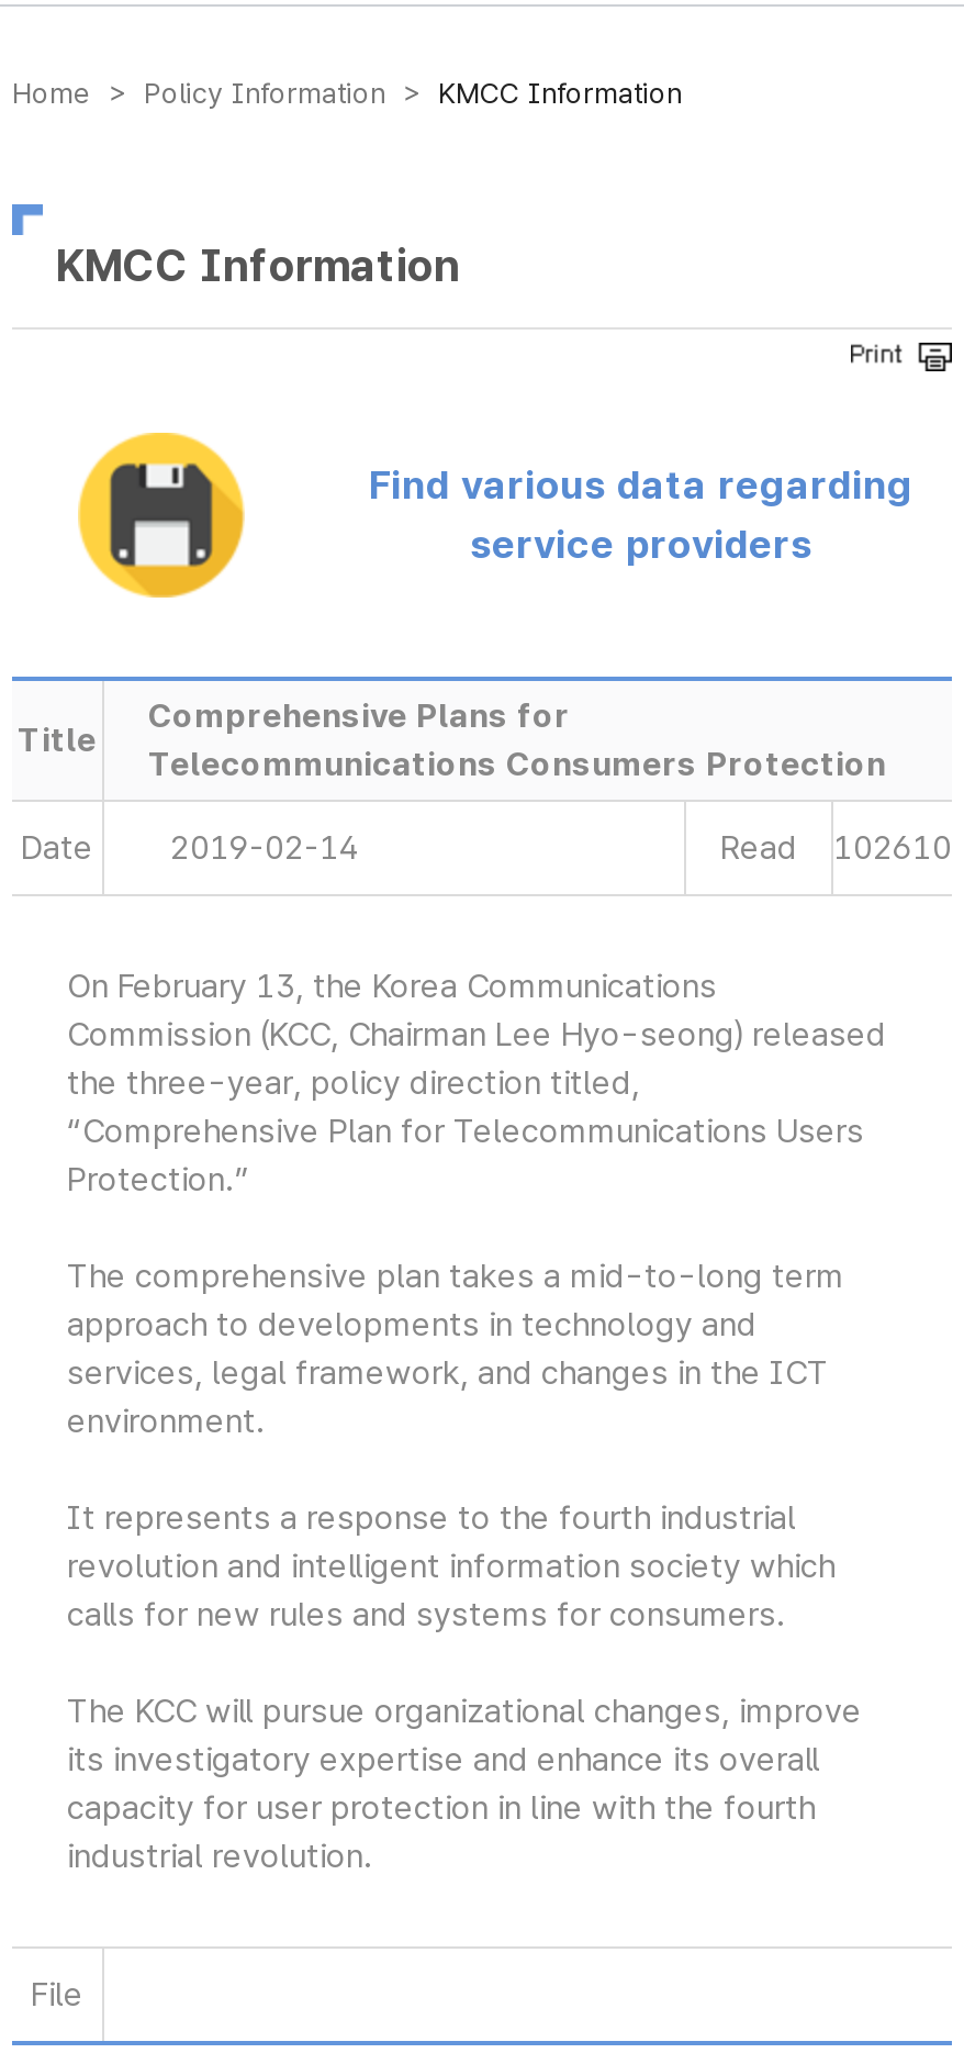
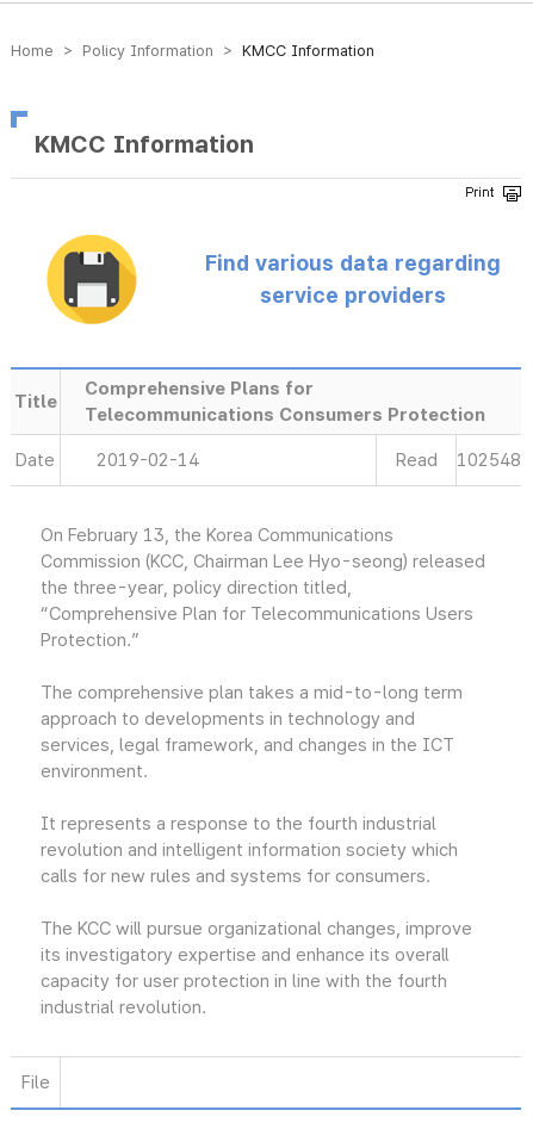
[720,828,952,868] Read 102610 -> [395,449,521,471] Read 102548

